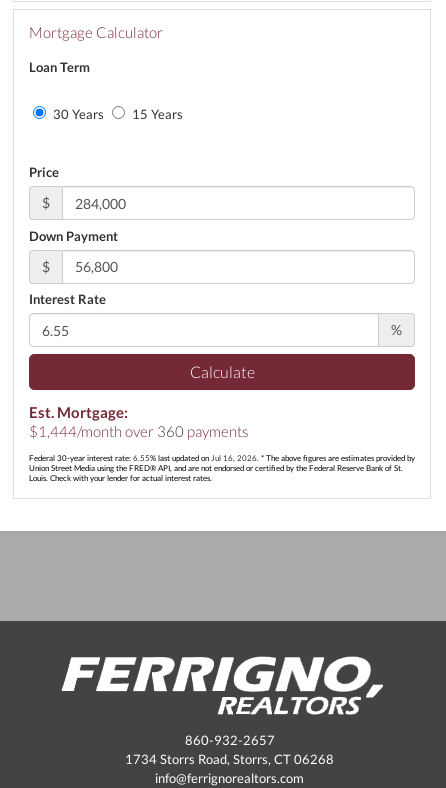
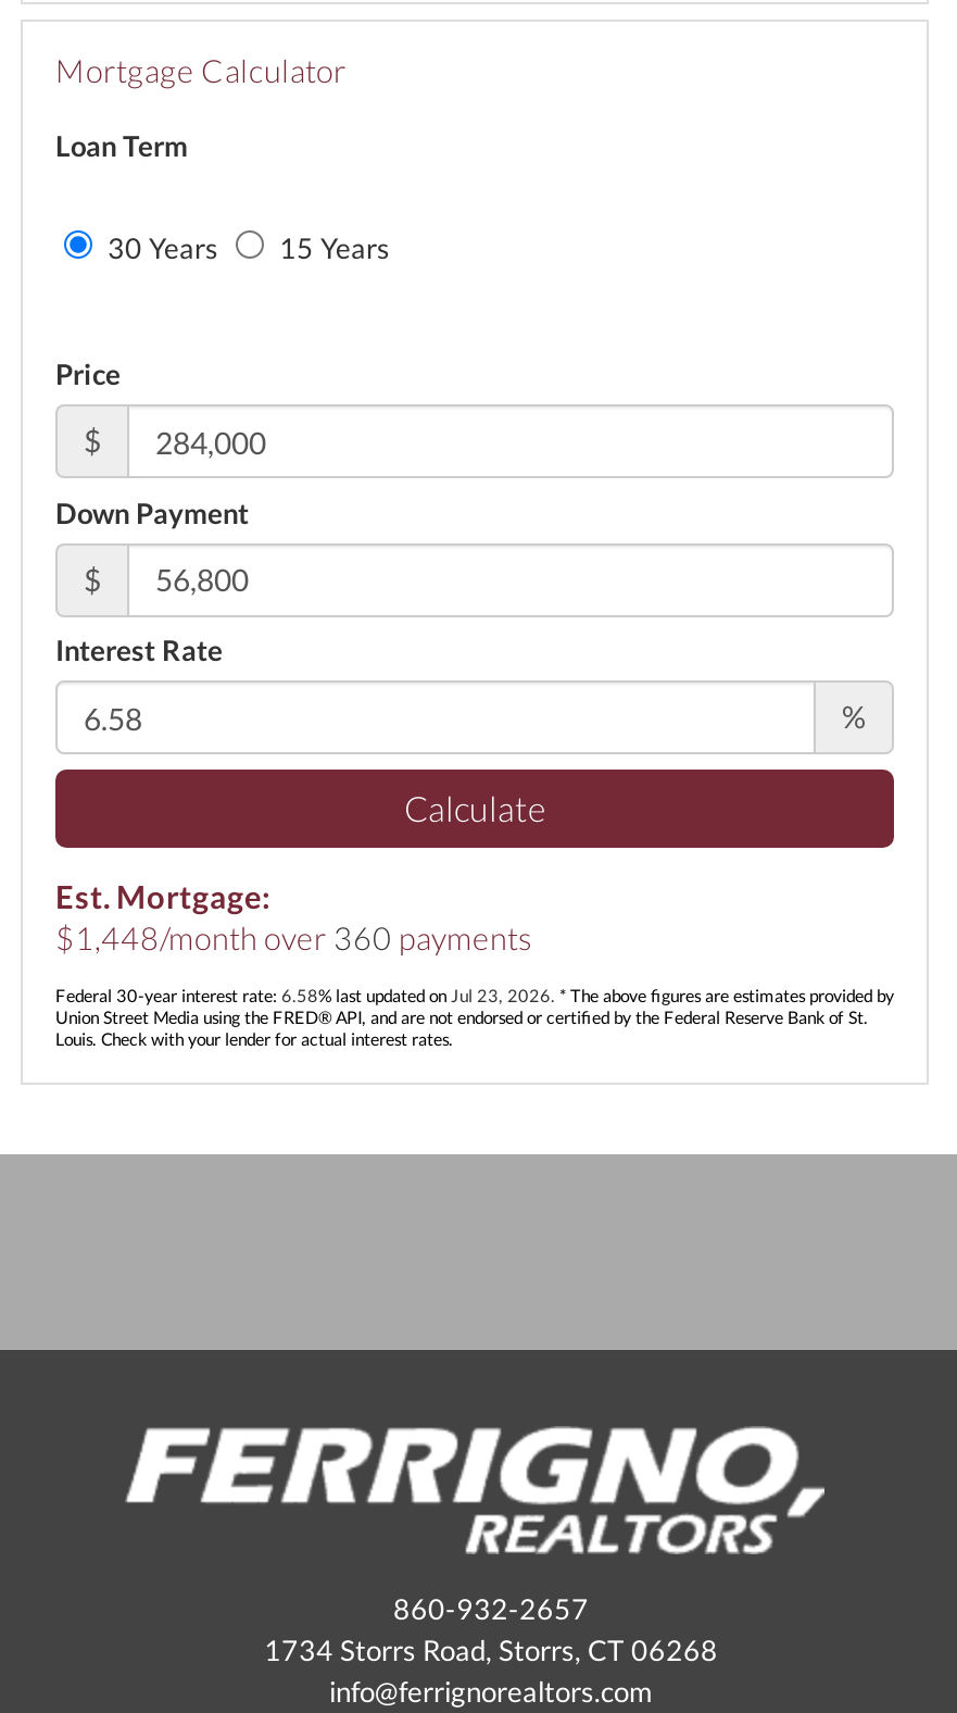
[29,423,248,440] $1,444/month over 360 payments -> [55,919,531,956] $1,448/month over 360 payments
[29,453,415,463] Federal 30-year interest rate: 6.55% last updated on Jul 16, 2026. * The above figures are estimates provided by -> [55,984,894,1006] Federal 30-year interest rate: 6.58% last updated on Jul 23, 2026. * The above figures are estimates provided by

